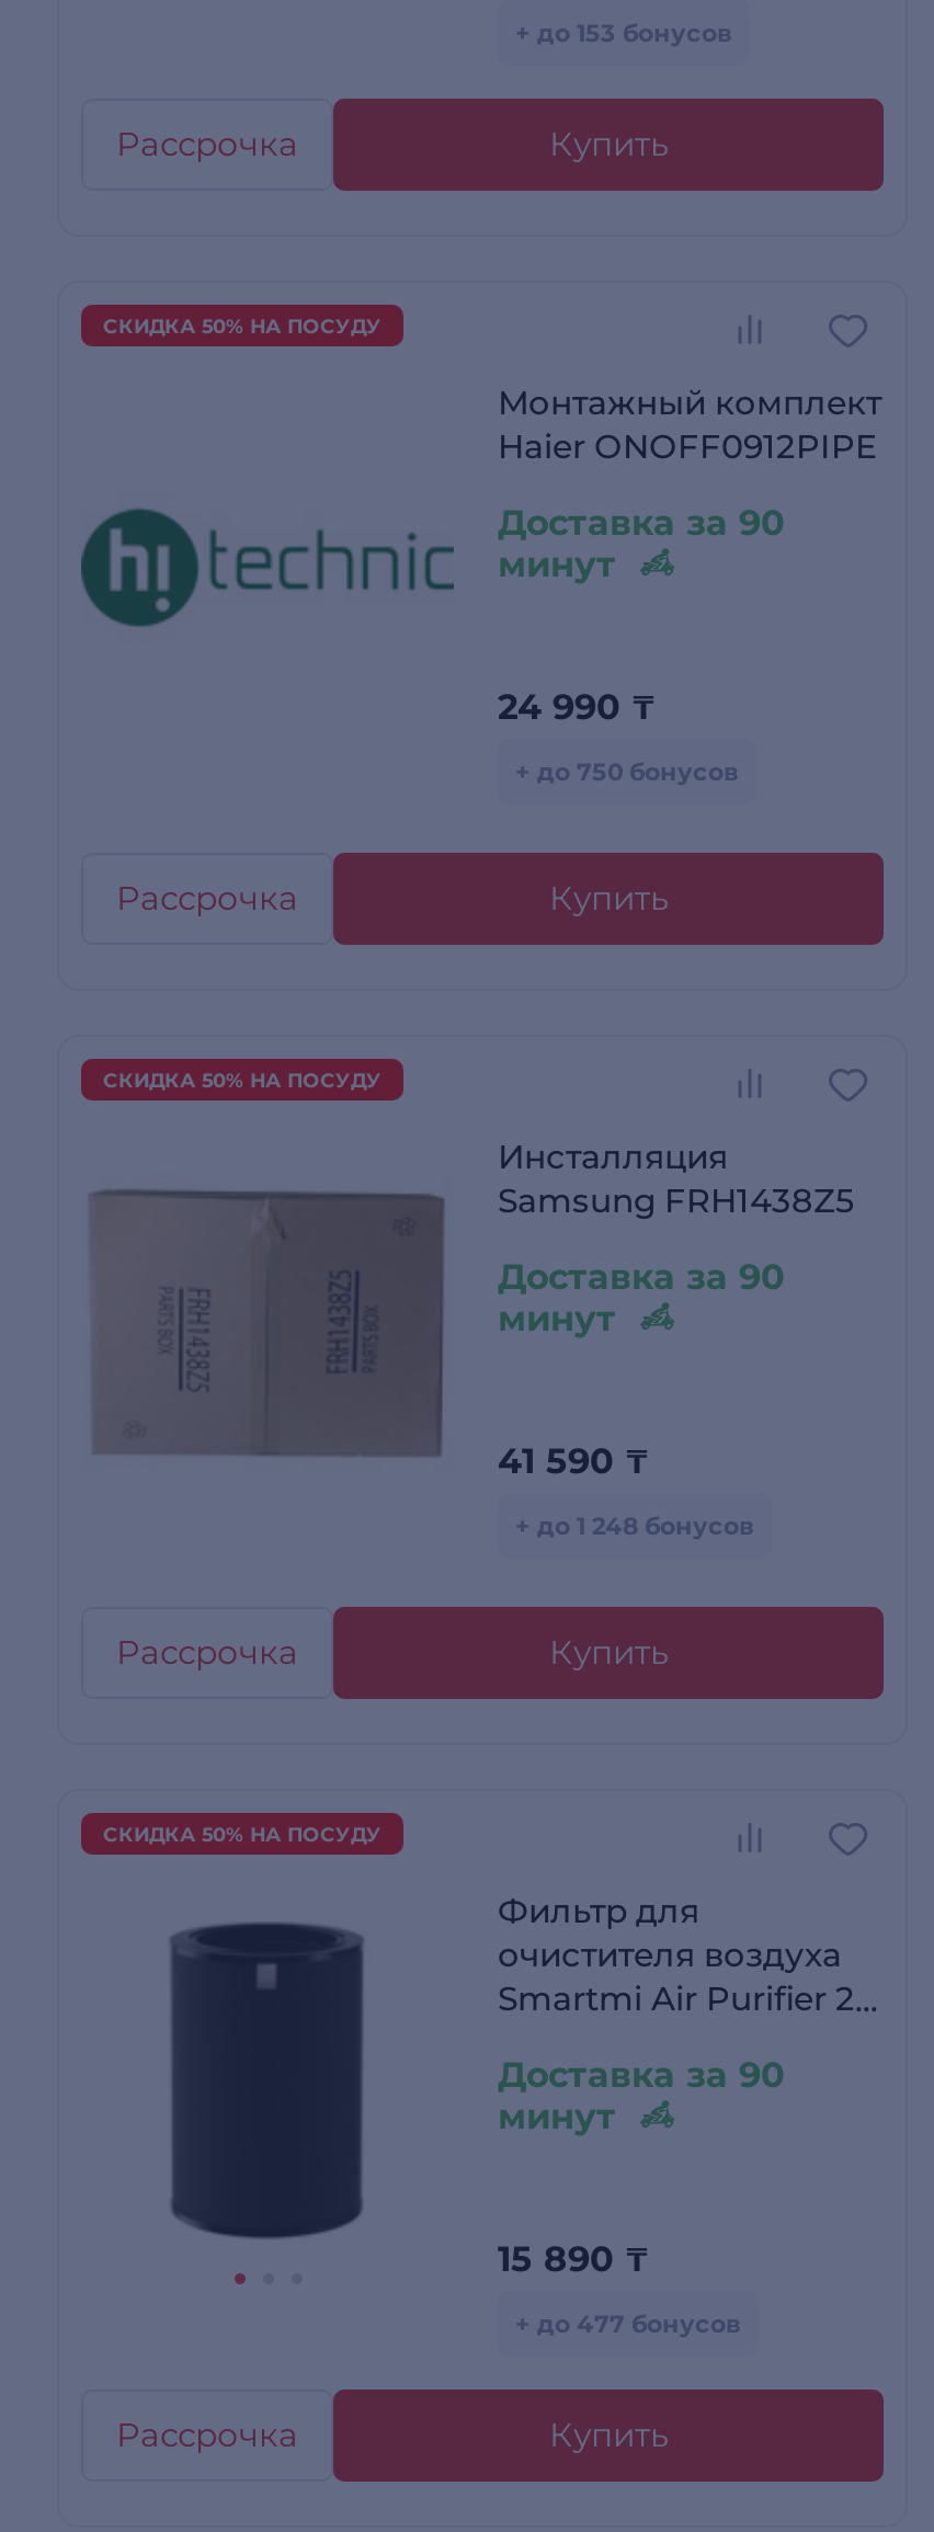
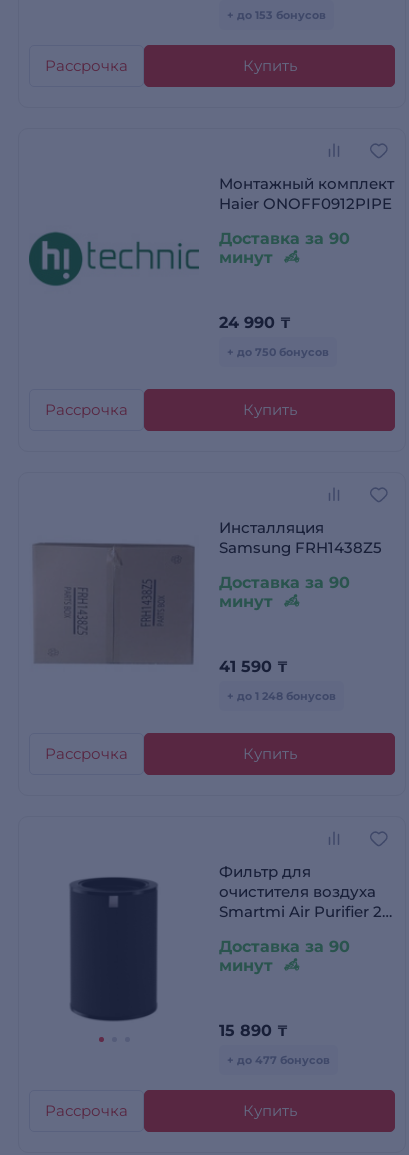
[103,314,381,338] СКИДКА 50% НА ПОСУДУ -> none
[103,1068,381,1092] СКИДКА 50% НА ПОСУДУ -> none
[103,1822,381,1846] СКИДКА 50% НА ПОСУДУ -> none

